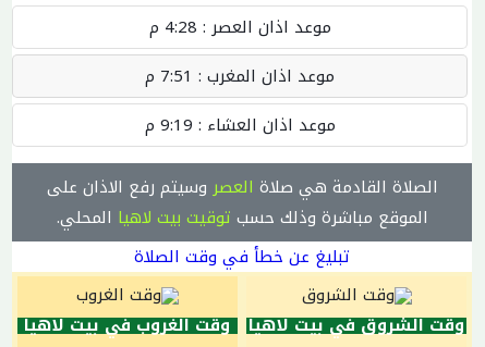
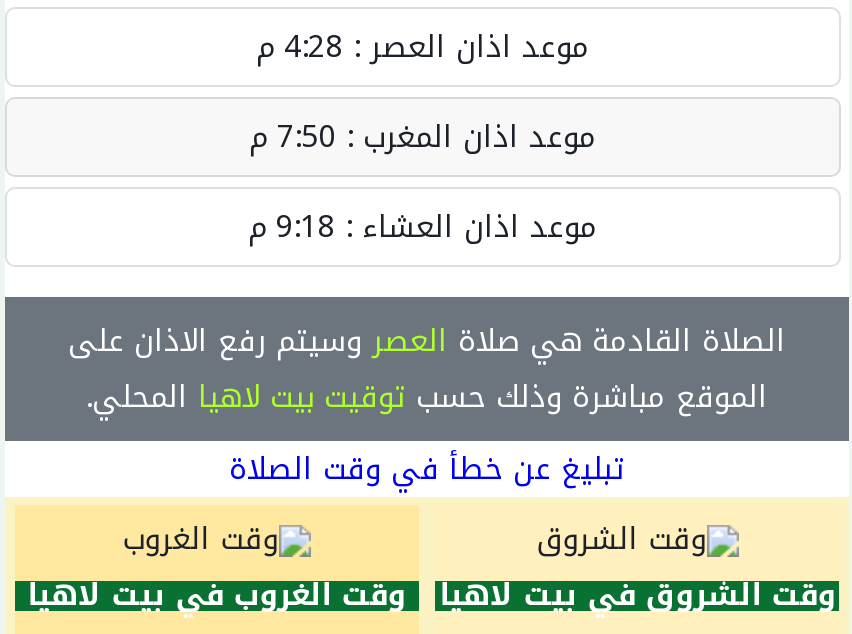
[160,61,335,91] موعد اذان المغرب : 7:51 م -> [277,109,597,165] موعد اذان المغرب : 7:50 م
[160,110,335,140] موعد اذان العشاء : 9:19 م -> [276,199,598,255] موعد اذان العشاء : 9:18 م

